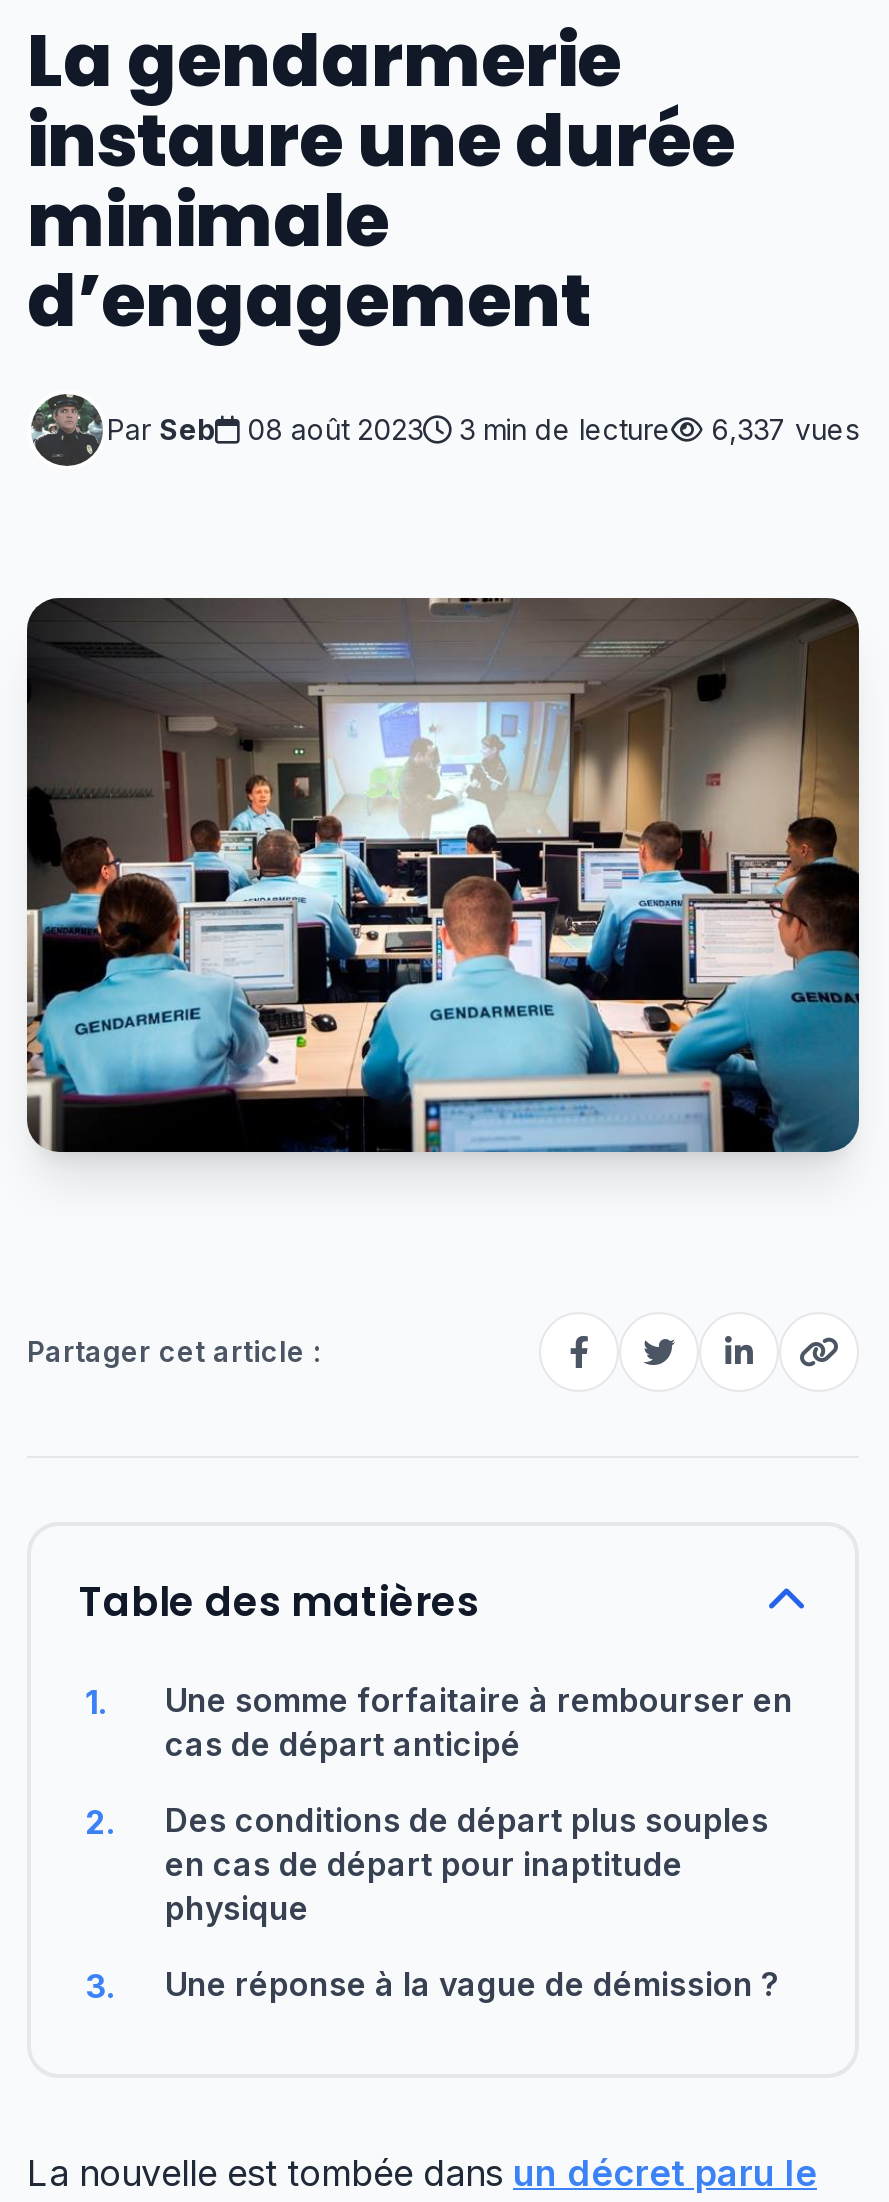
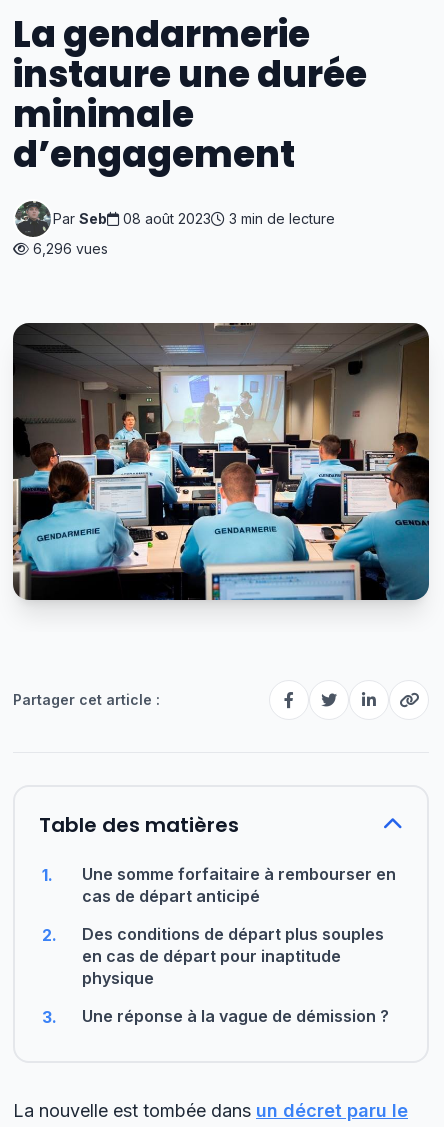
[703,412,859,446] 6,337 vues -> [29,240,108,257] 6,296 vues

